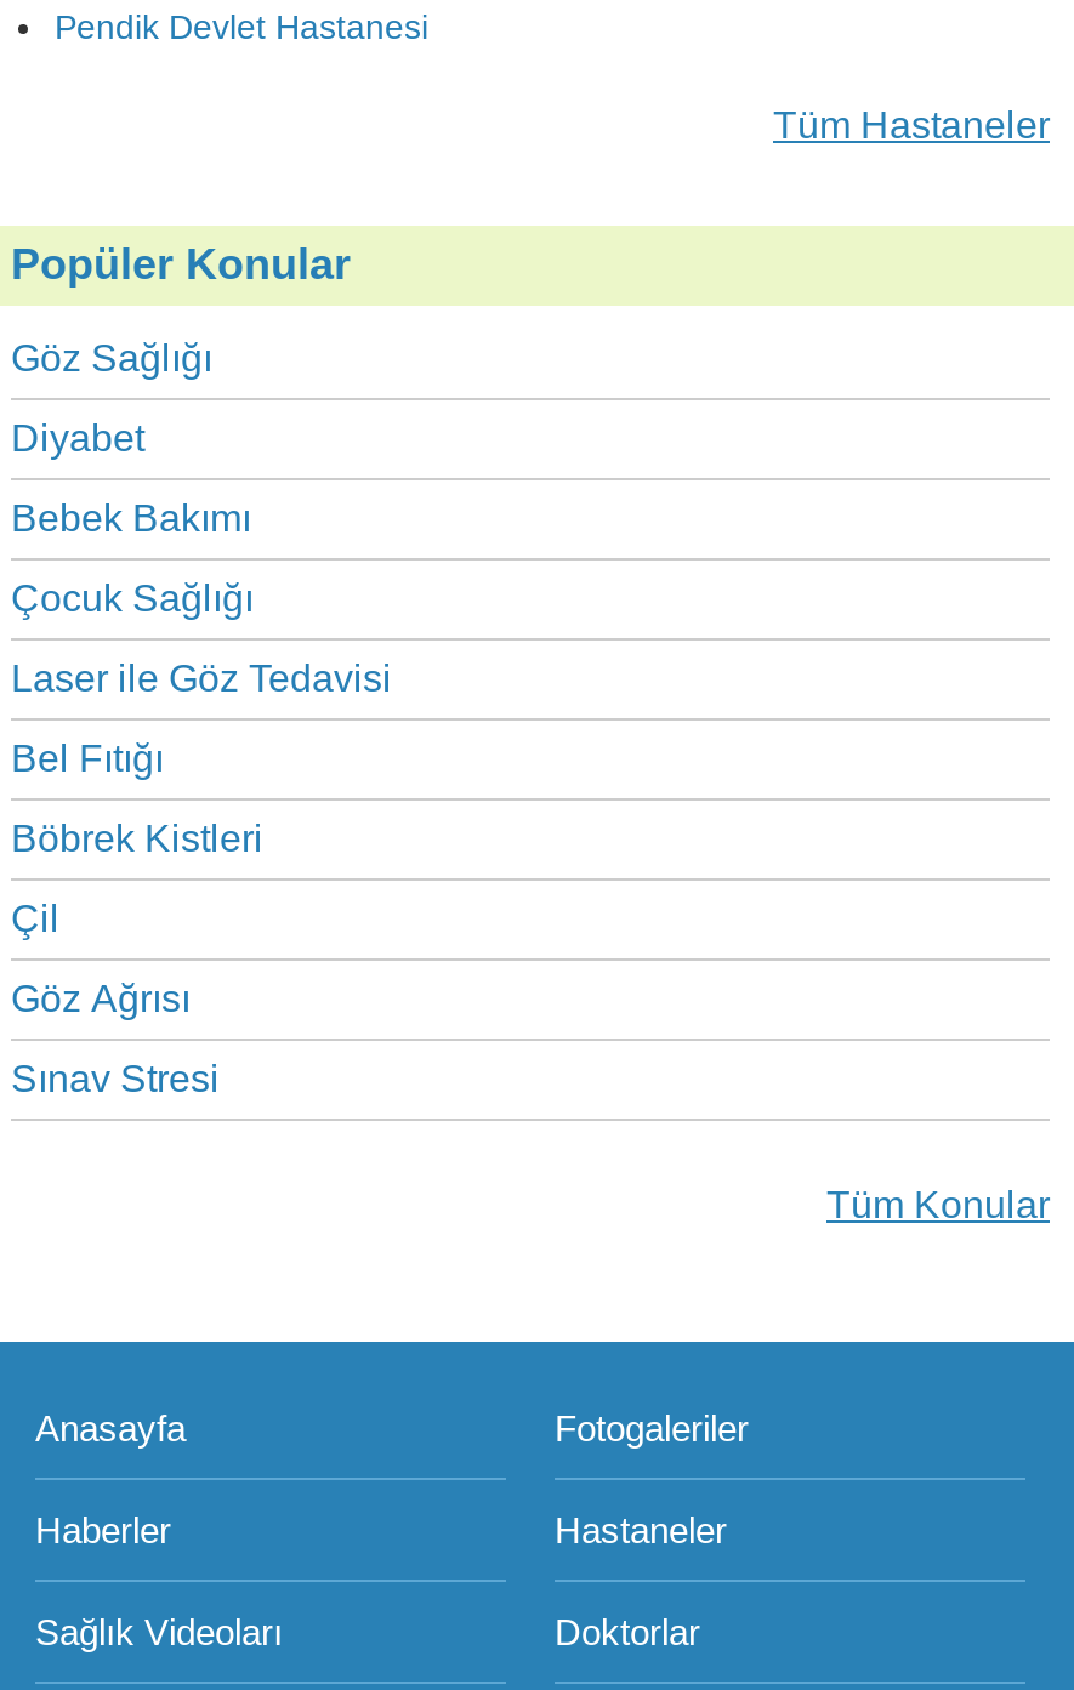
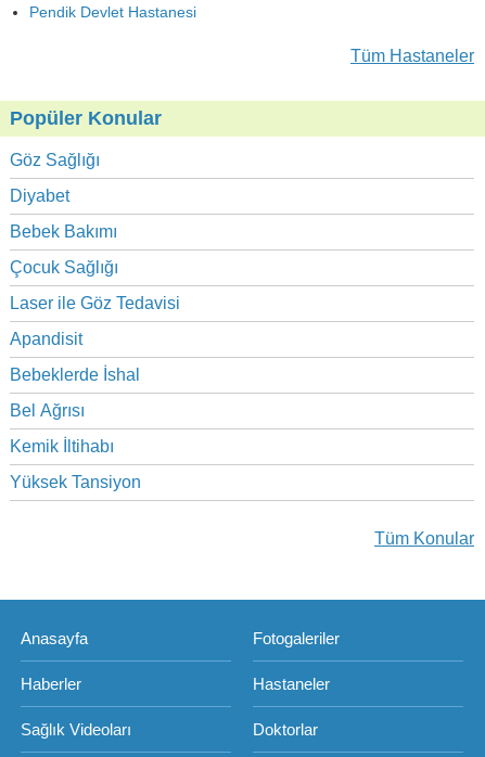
[11,738,164,779] Bel Fıtığı -> [10,330,82,348] Apandisit
[11,818,263,859] Böbrek Kistleri -> [10,365,140,384] Bebeklerde İshal
[11,898,59,939] Çil -> [10,401,85,420] Bel Ağrısı
[11,978,191,1019] Göz Ağrısı -> [10,437,114,456] Kemik İltihabı
[11,1058,220,1099] Sınav Stresi -> [10,473,141,491] Yüksek Tansiyon

